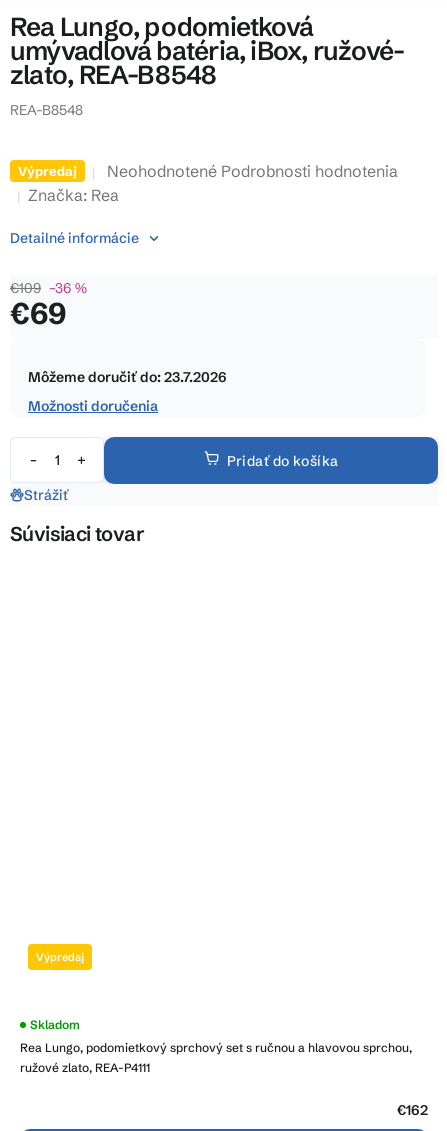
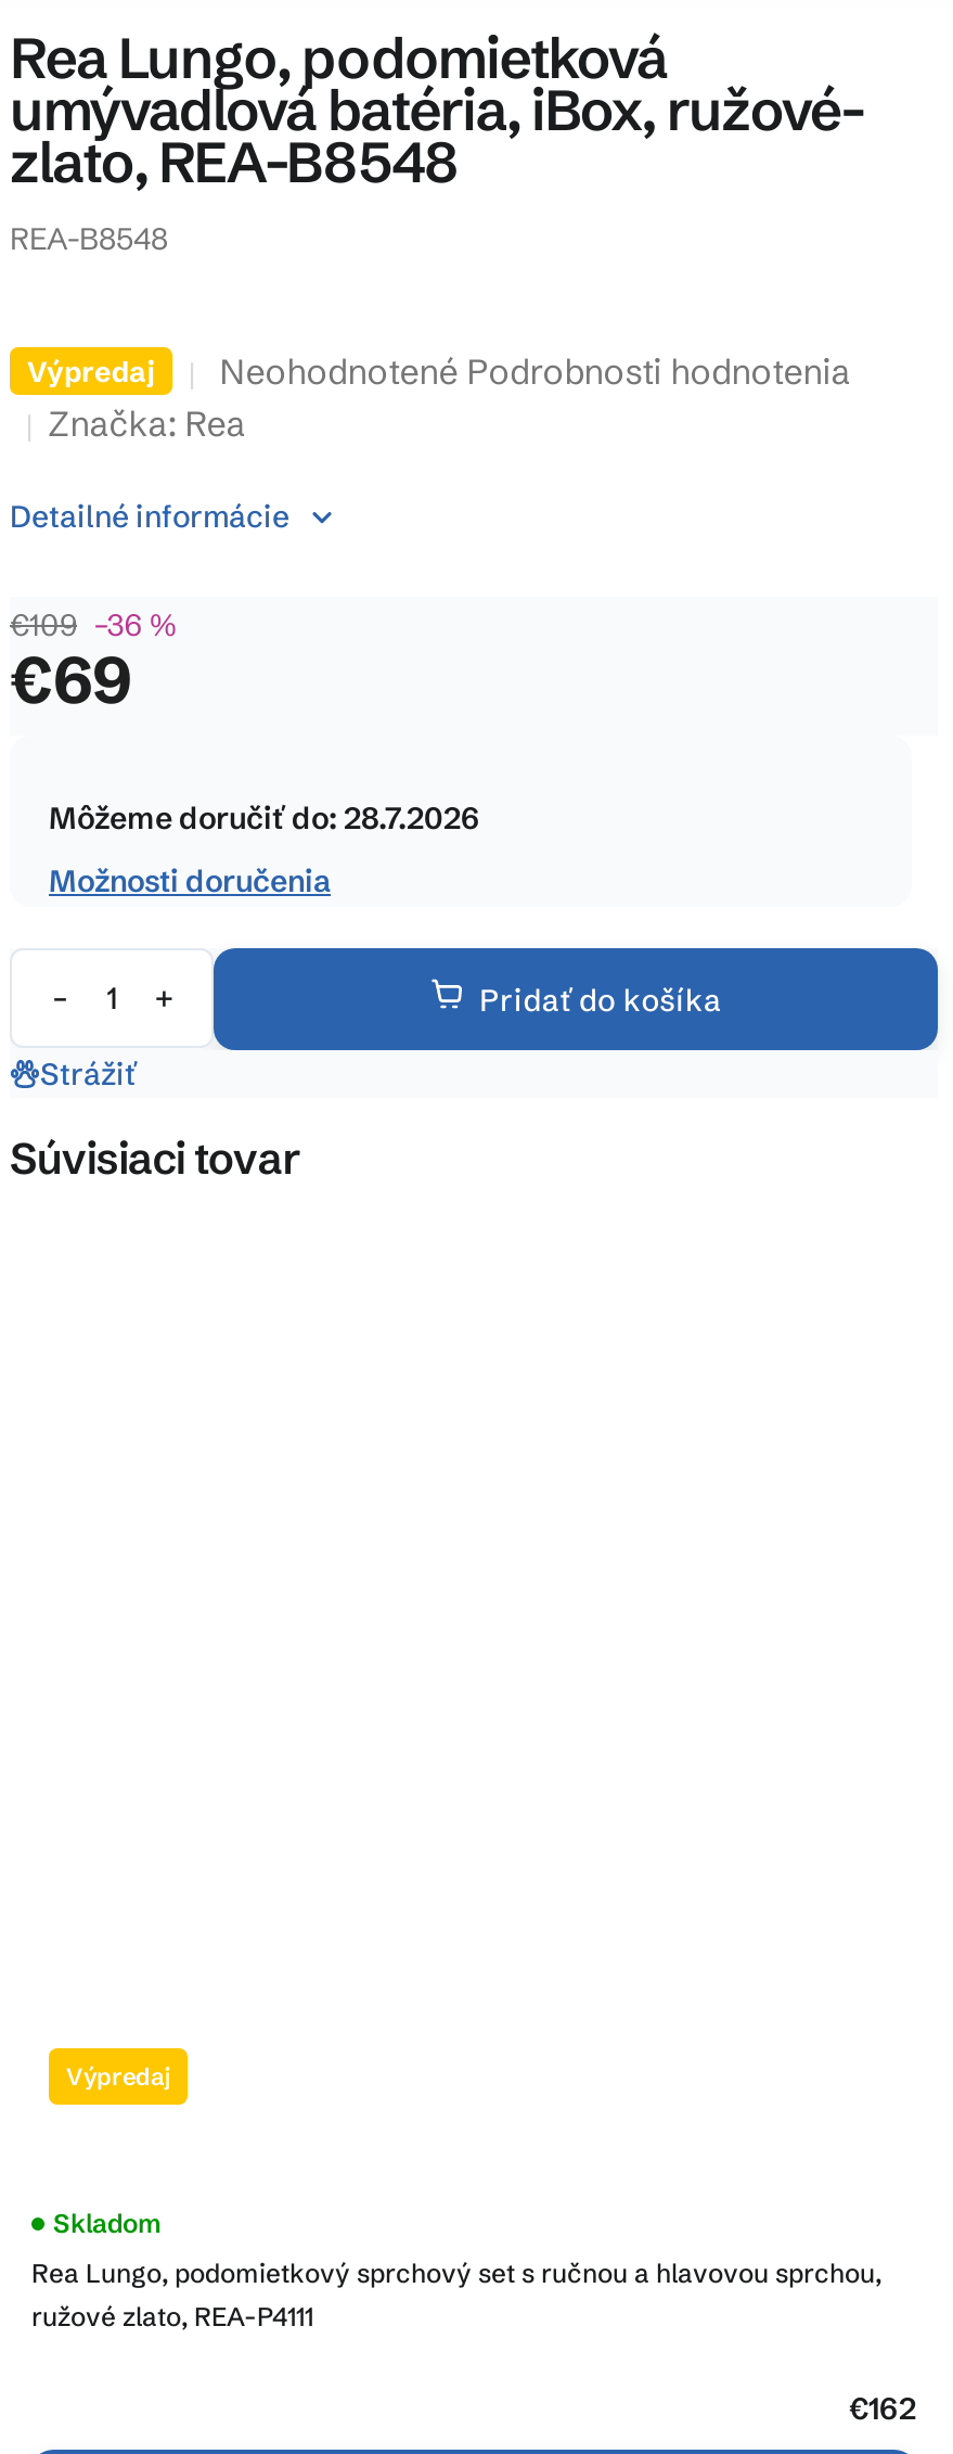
[28,368,227,386] Môžeme doručiť do: 23.7.2026 -> [49,798,480,837] Môžeme doručiť do: 28.7.2026

